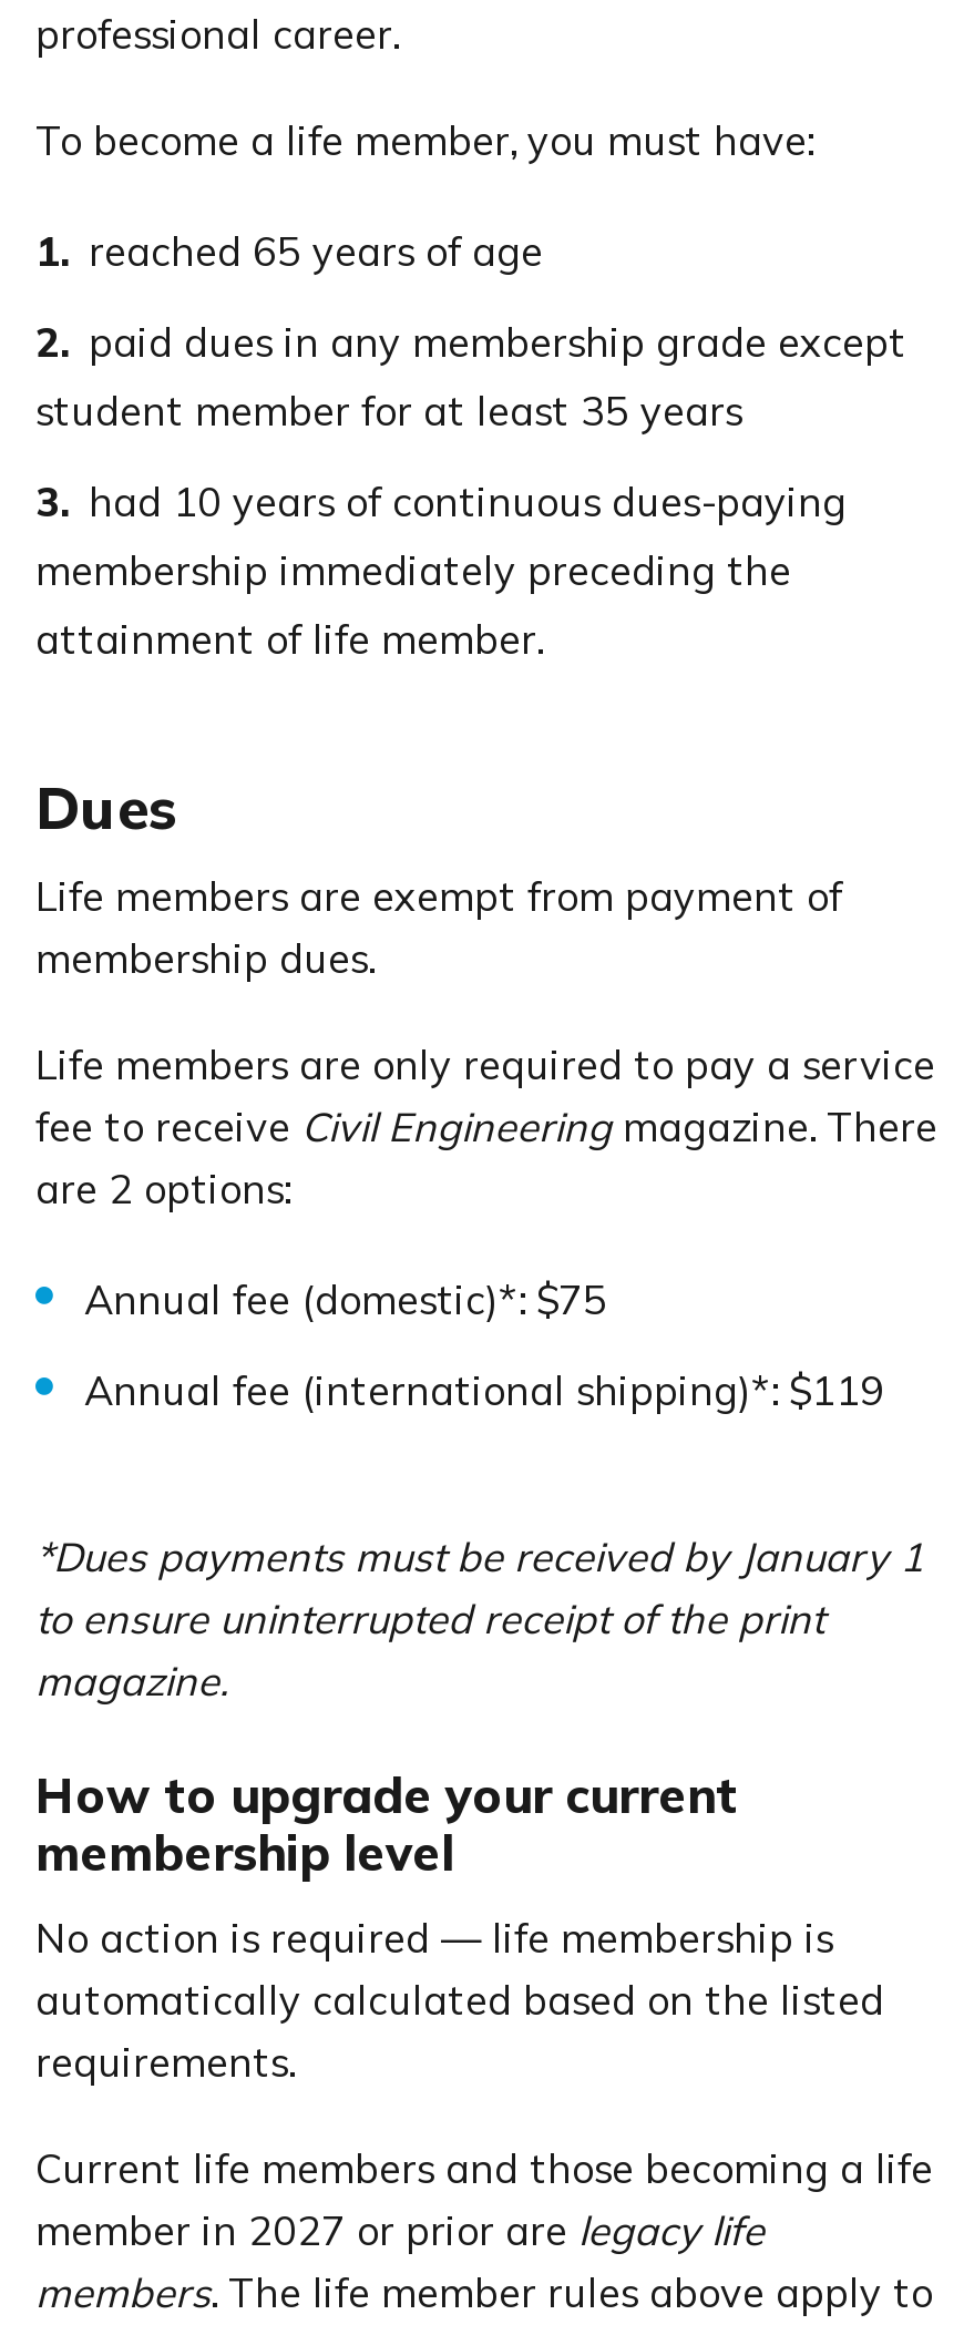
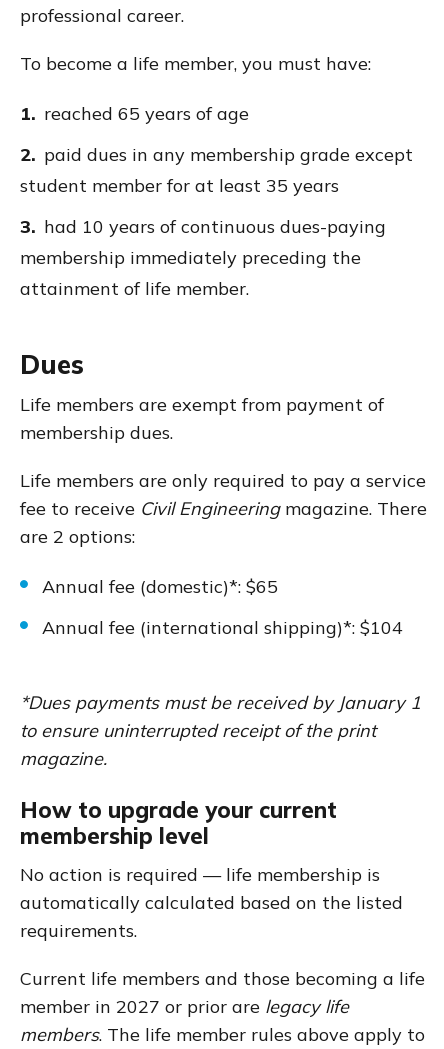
[84,1274,607,1325] Annual fee (domestic)*: $75 -> [42,575,278,598] Annual fee (domestic)*: $65
[84,1365,884,1416] Annual fee (international shipping)*: $119 -> [42,616,403,639] Annual fee (international shipping)*: $104

